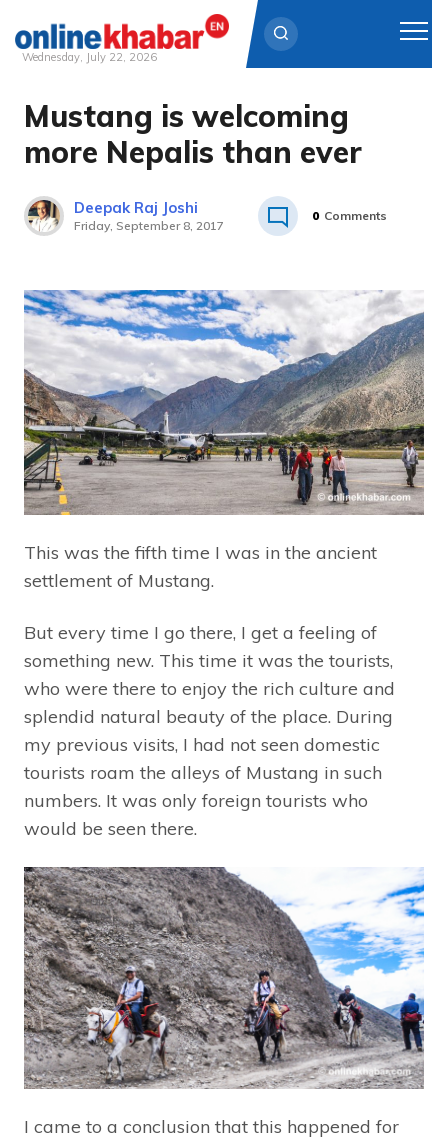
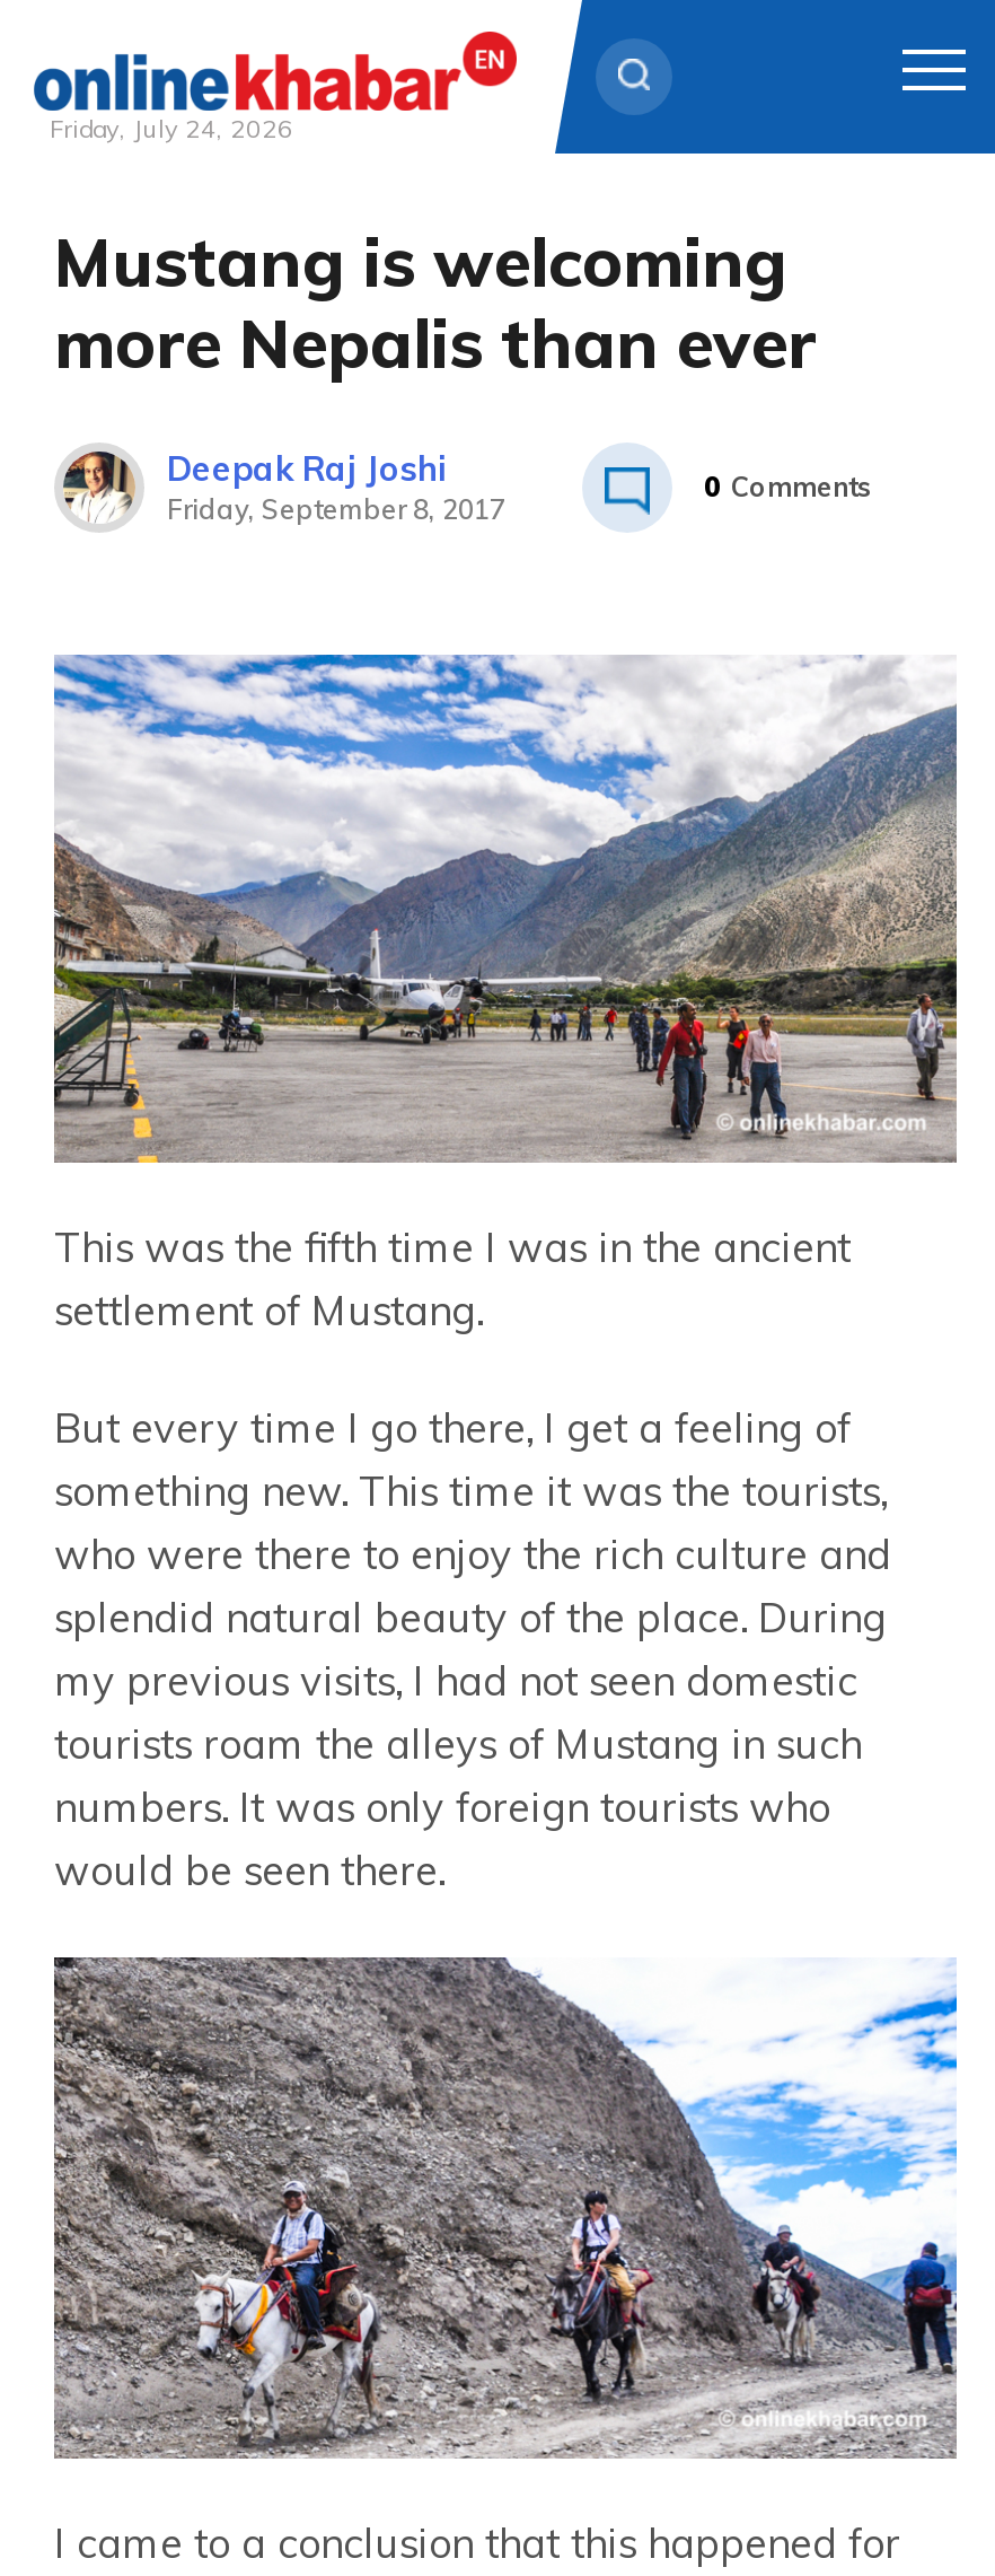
[22,50,157,64] Wednesday, July 22, 2026 -> [50,113,293,144] Friday, July 24, 2026

